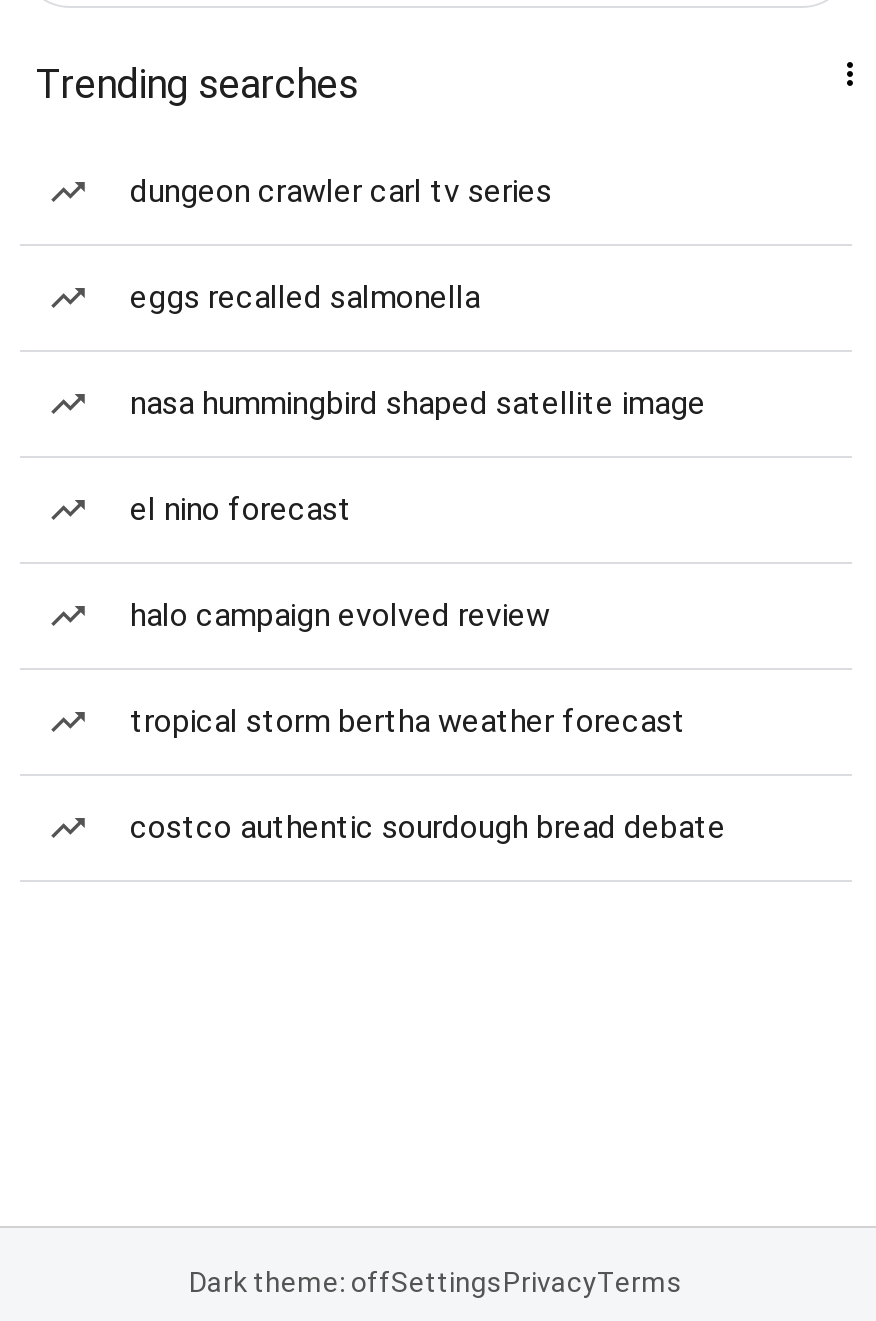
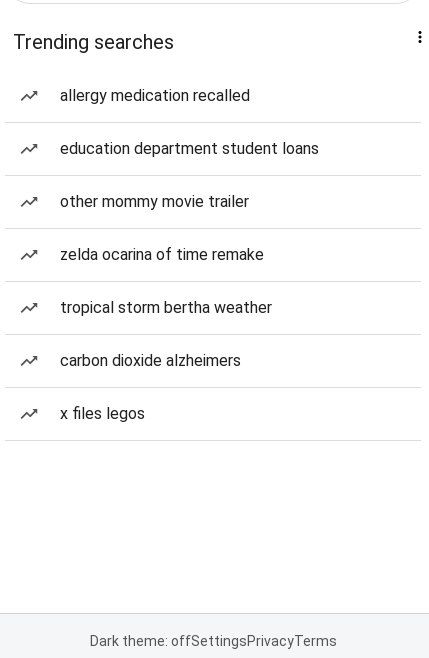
[130,172,552,210] dungeon crawler carl tv series -> [60,86,250,105] allergy medication recalled
[130,278,480,316] eggs recalled salmonella -> [60,139,319,158] education department student loans
[130,384,706,422] nasa hummingbird shaped satellite image -> [60,192,249,211] other mommy movie trailer
[130,490,352,528] el nino forecast -> [60,245,264,264] zelda ocarina of time remake
[130,596,550,634] halo campaign evolved review -> [60,298,272,317] tropical storm bertha weather
[130,702,686,740] tropical storm bertha weather forecast -> [60,351,241,370] carbon dioxide alzheimers
[130,808,726,846] costco authentic sourdough bread debate -> [60,404,145,423] x files legos

